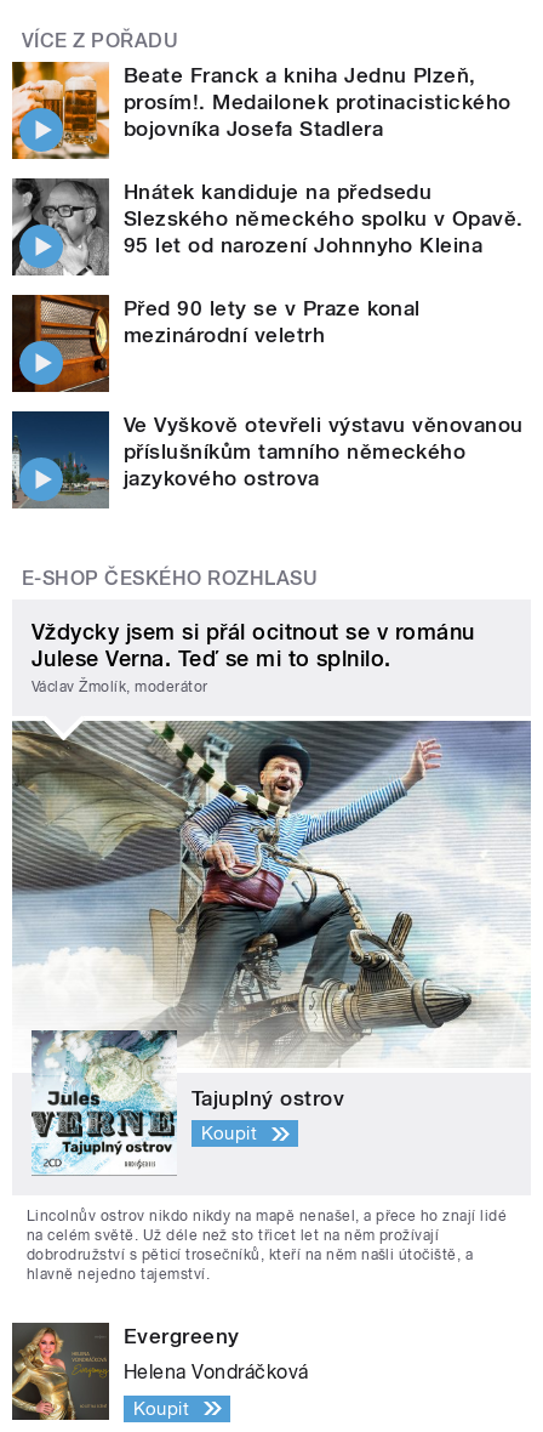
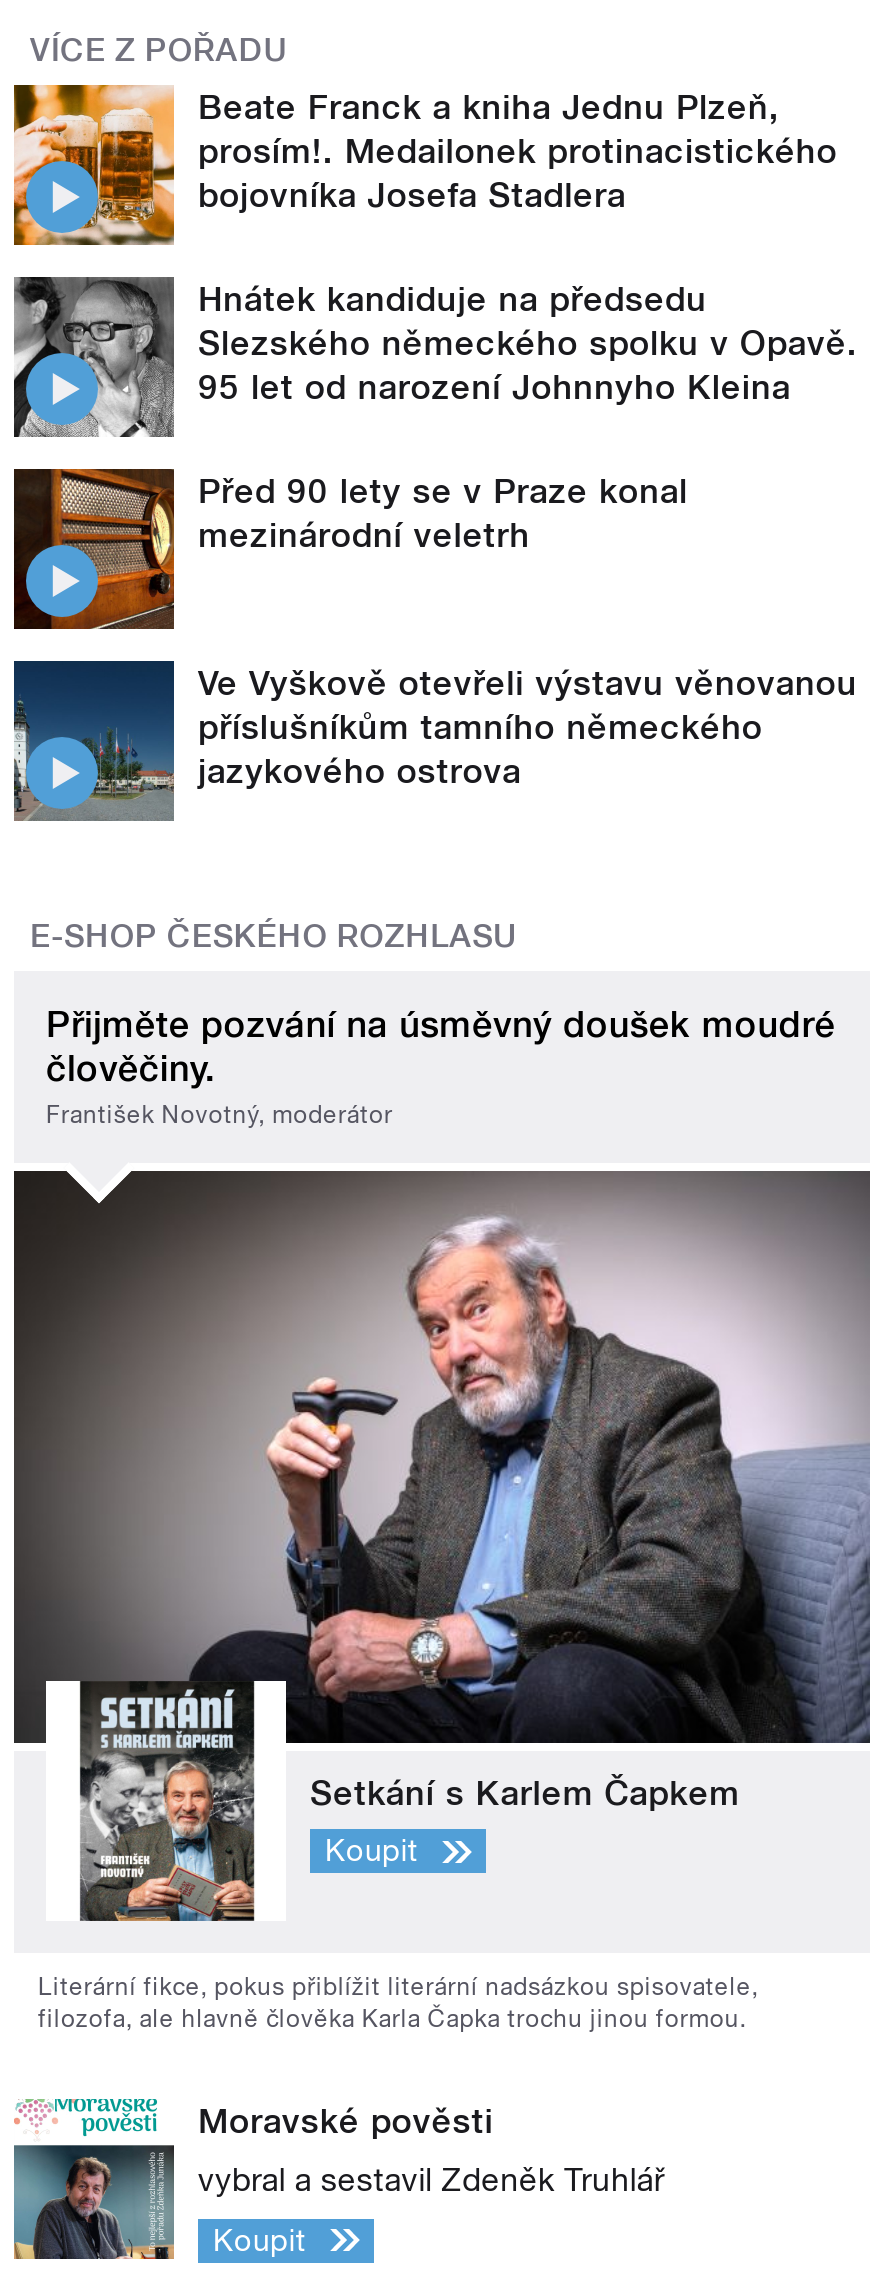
[32,619,475,696] Vždycky jsem si přál ocitnout se v románu | Julese Verna. Teď se mi to splnilo. | Václav Žmolík, moderátor -> [46,1002,835,1129] Přijměte pozvání na úsměvný doušek moudré | člověčiny. | František Novotný, moderátor
[11,721,532,1176] [image] | Tajuplný ostrov -> [12,1169,872,1893] [image] | Setkání s Karlem Čapkem
[27,1207,507,1282] Lincolnův ostrov nikdo nikdy na mapě nenašel, a přece ho znají lidé | na celém světě. Už déle než sto třicet let na něm prožívají | dobrodružství s pěticí trosečníků, kteří na něm našli útočiště, a | hlavně nejedno tajemství. -> [38,1972,758,2032] Literární fikce, pokus přiblížit literární nadsázkou spisovatele, | filozofa, ale hlavně člověka Karla Čapka trochu jinou formou.
[11,1322,240,1421] [image] | Evergreeny -> [12,2100,493,2261] [image] | Moravské pověsti
[124,1360,309,1383] Helena Vondráčková -> [198,2160,665,2198] vybral a sestavil Zdeněk Truhlář

